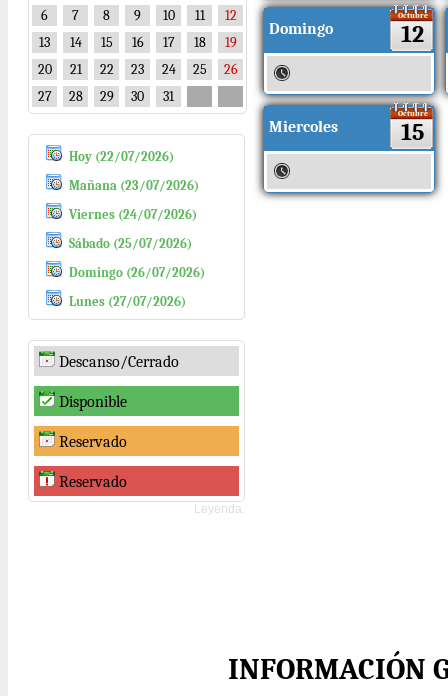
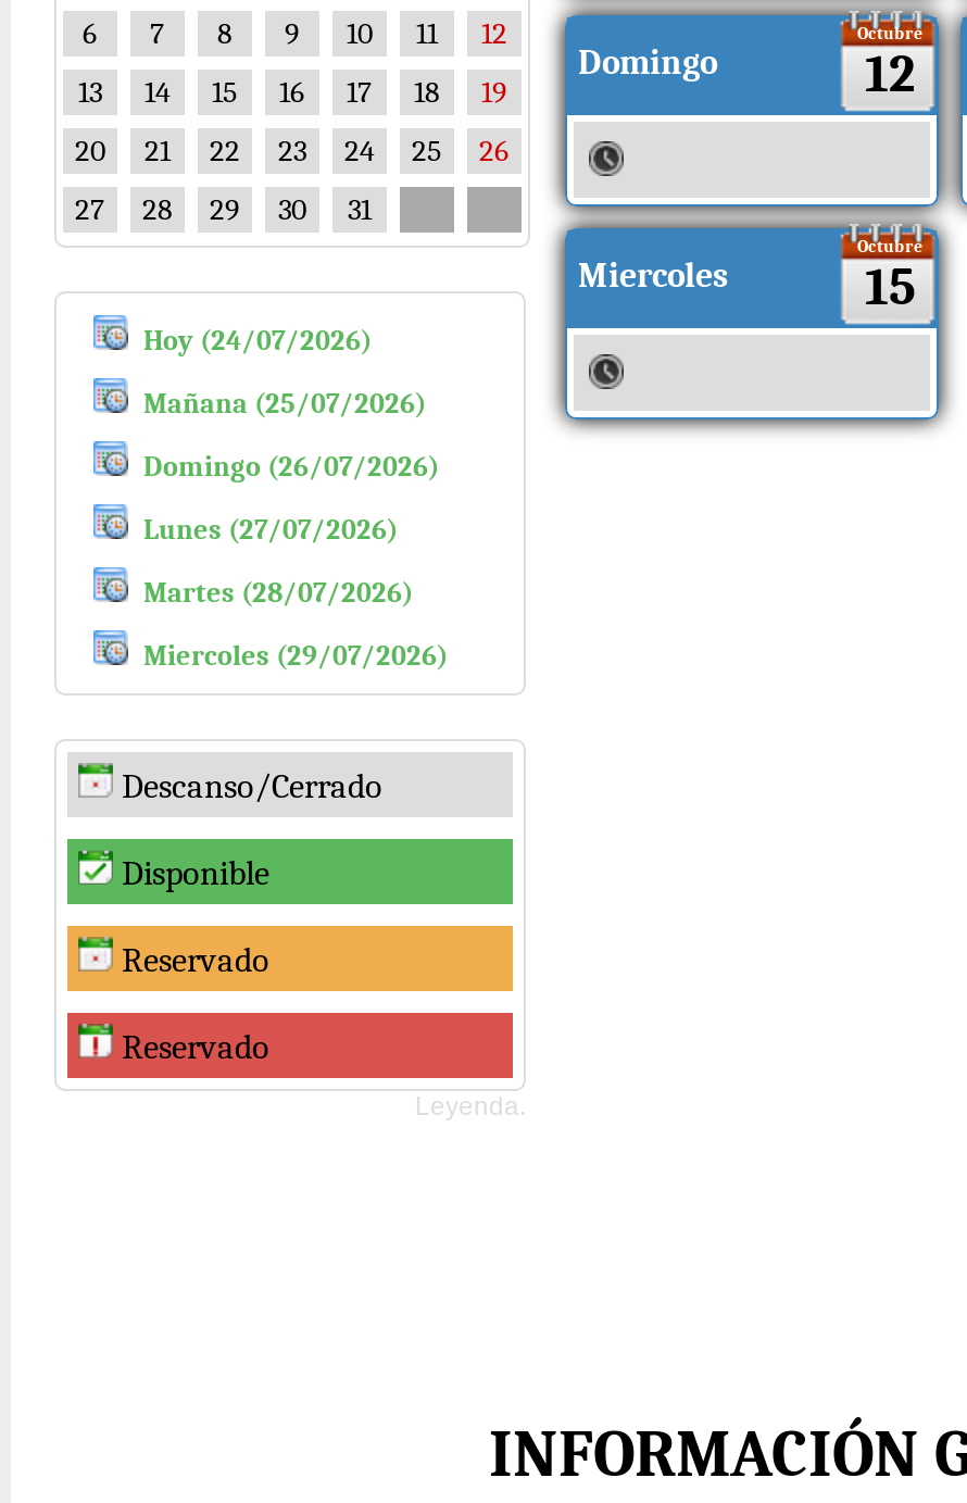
[69,149,199,251] Hoy (22/07/2026) | Mañana (23/07/2026) | Viernes (24/07/2026) | Sábado (25/07/2026) -> [143,324,426,420] Hoy (24/07/2026) | Mañana (25/07/2026)
moved [69,265,205,309] -> [143,450,439,546]: Domingo (26/07/2026) | Lunes (27/07/2026)
none -> [143,576,448,672] Martes (28/07/2026) | Miercoles (29/07/2026)

